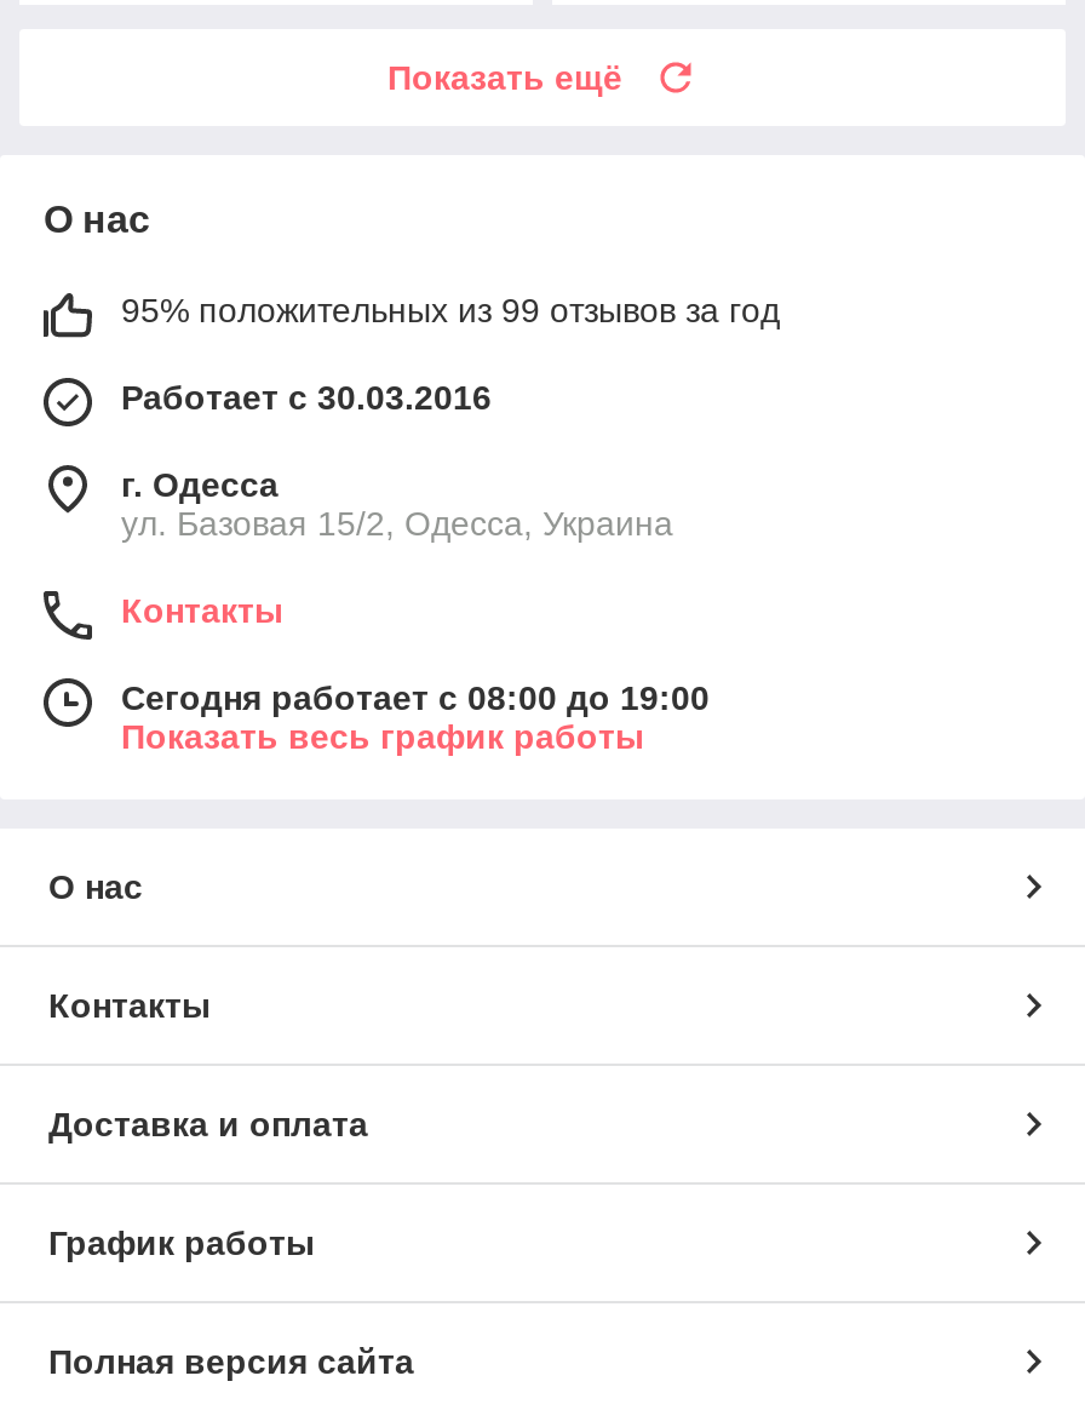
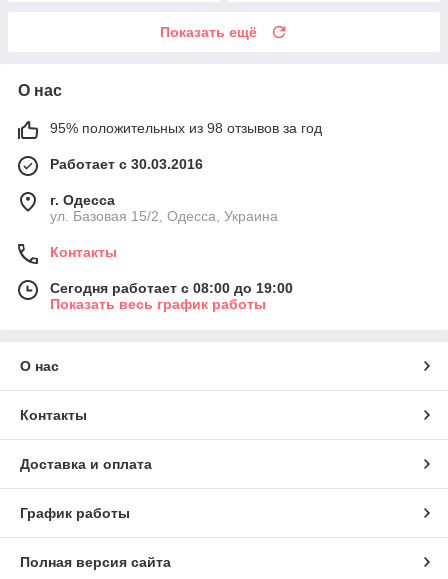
[121,290,780,329] 95% положительных из 99 отзывов за год -> [50,120,322,136] 95% положительных из 98 отзывов за год

